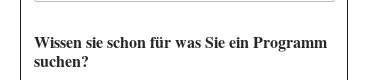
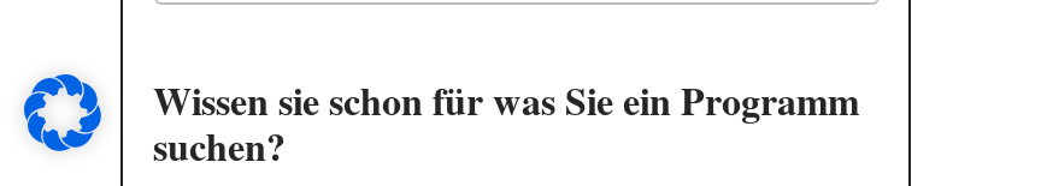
none -> [19,70,106,156] [image]

